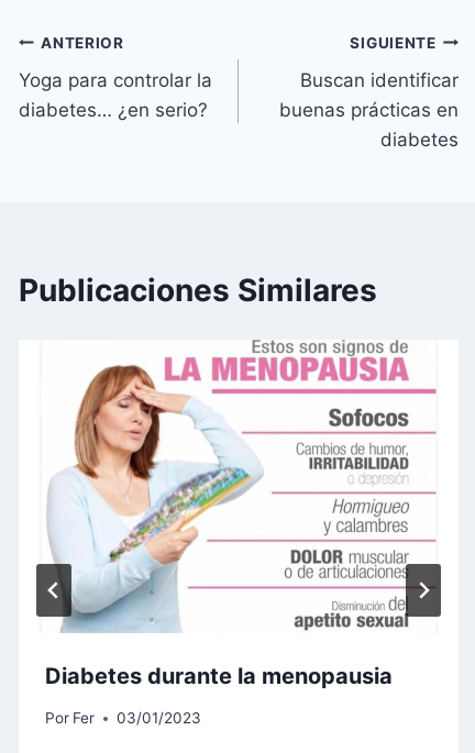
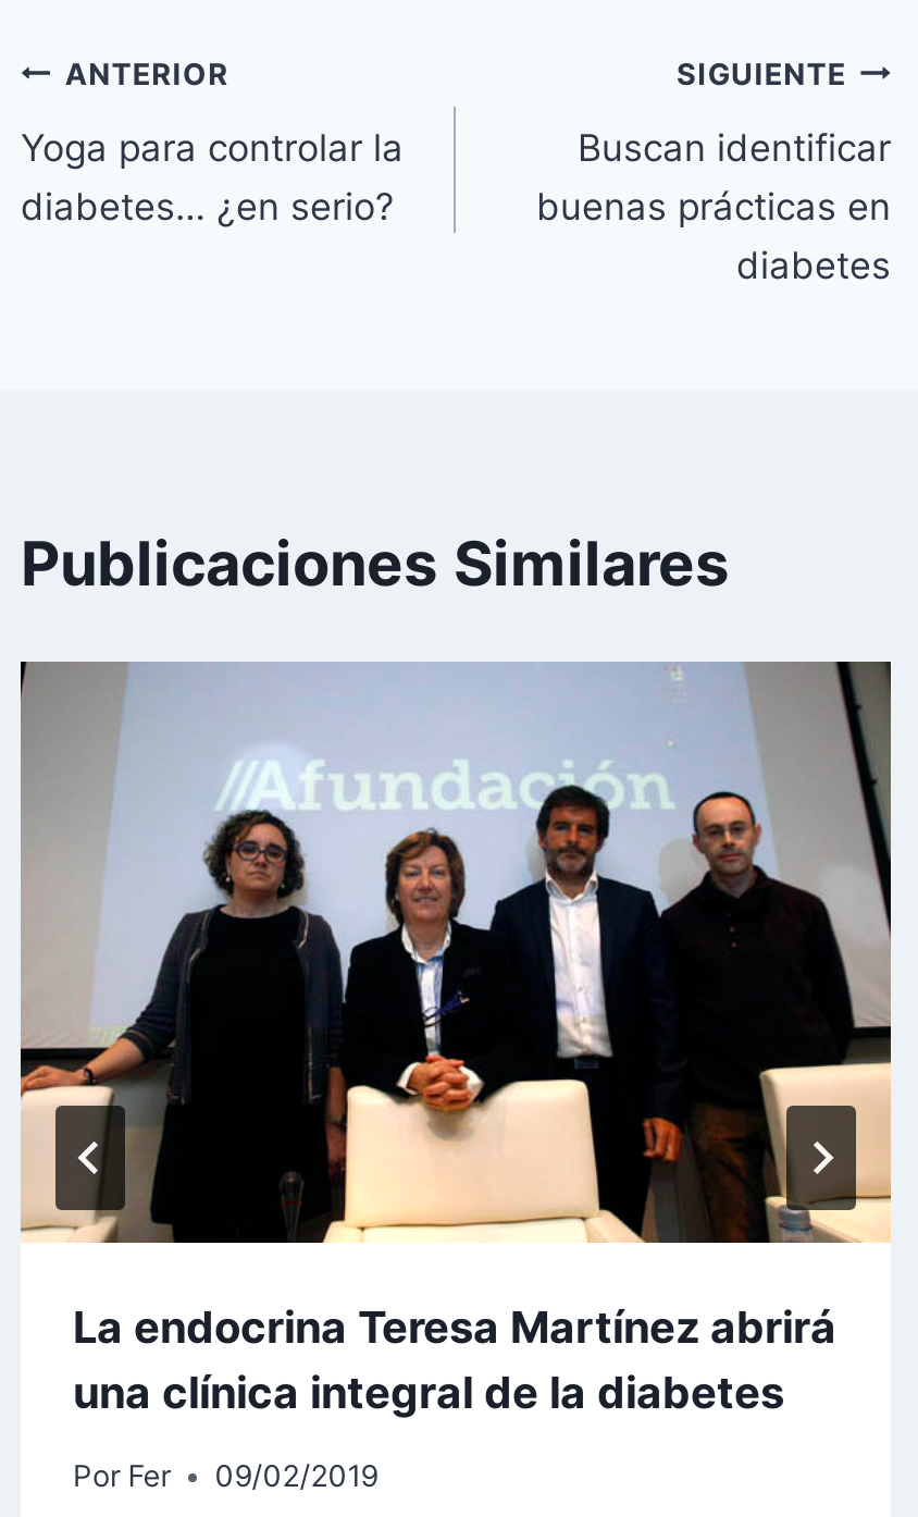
[19,340,459,689] [image] | Diabetes durante la menopausia -> [18,659,893,1419] [image] | La endocrina Teresa Martínez abrirá | una clínica integral de la diabetes
[45,709,201,727] Por Fer 03/01/2023 -> [73,1459,378,1494] Por Fer 09/02/2019

